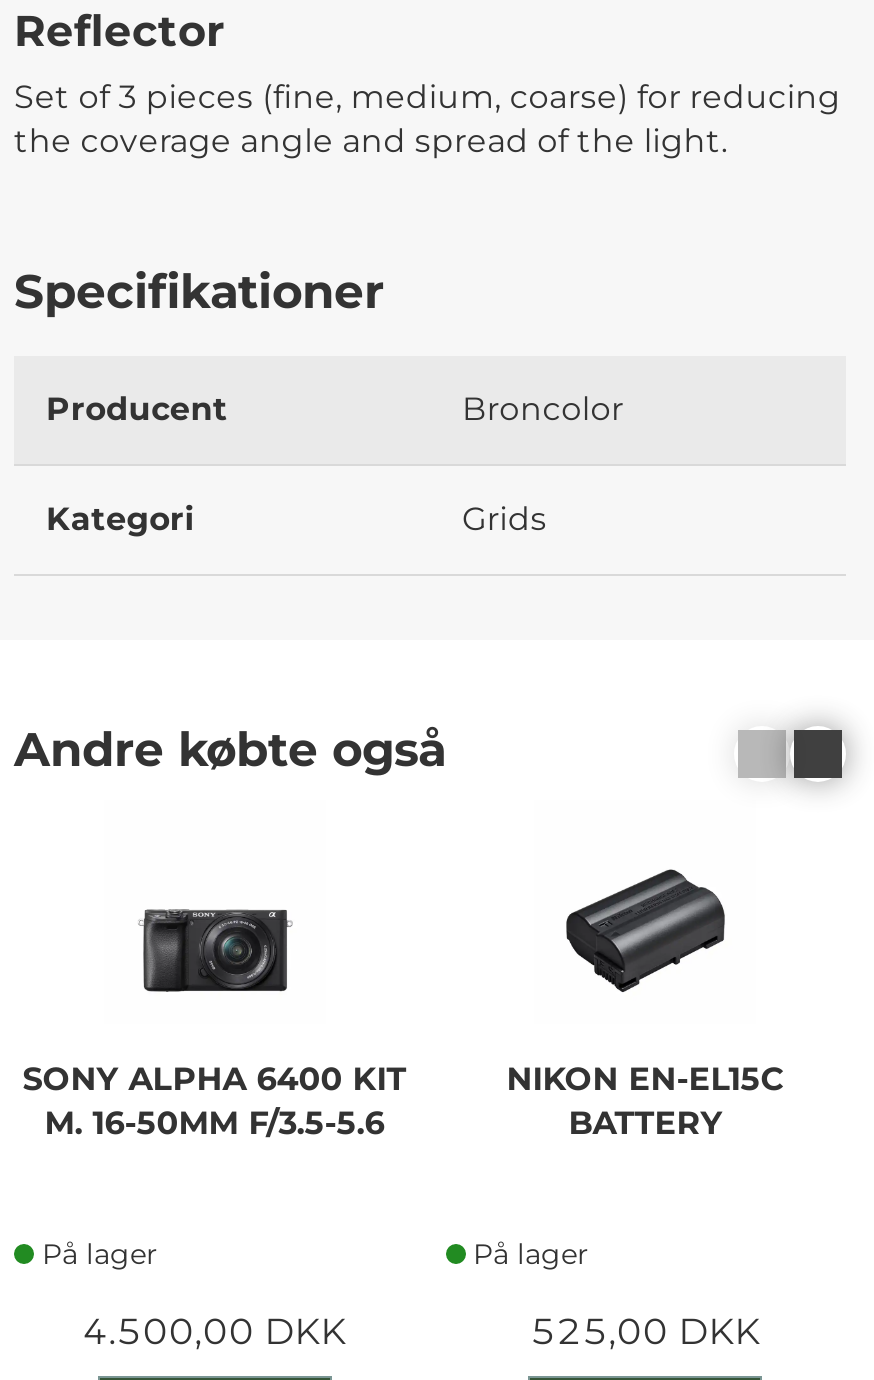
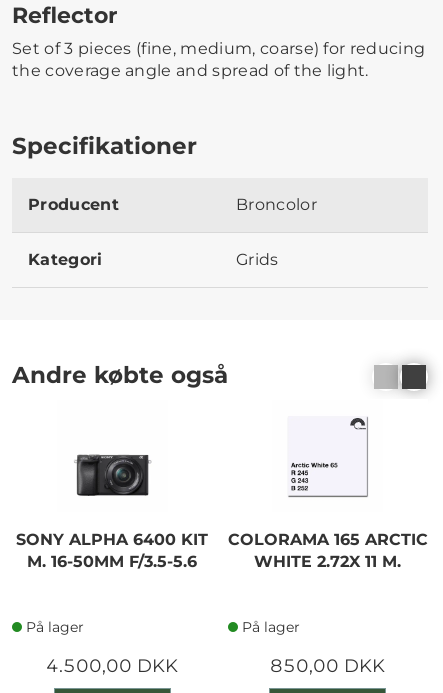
[506,836,784,1141] [image] | NIKON EN-EL15C | BATTERY -> [228,417,428,570] [image] | COLORAMA 165 ARCTIC | WHITE 2.72X 11 M.
[530,1309,760,1353] 525,00 DKK -> [270,654,385,676] 850,00 DKK

